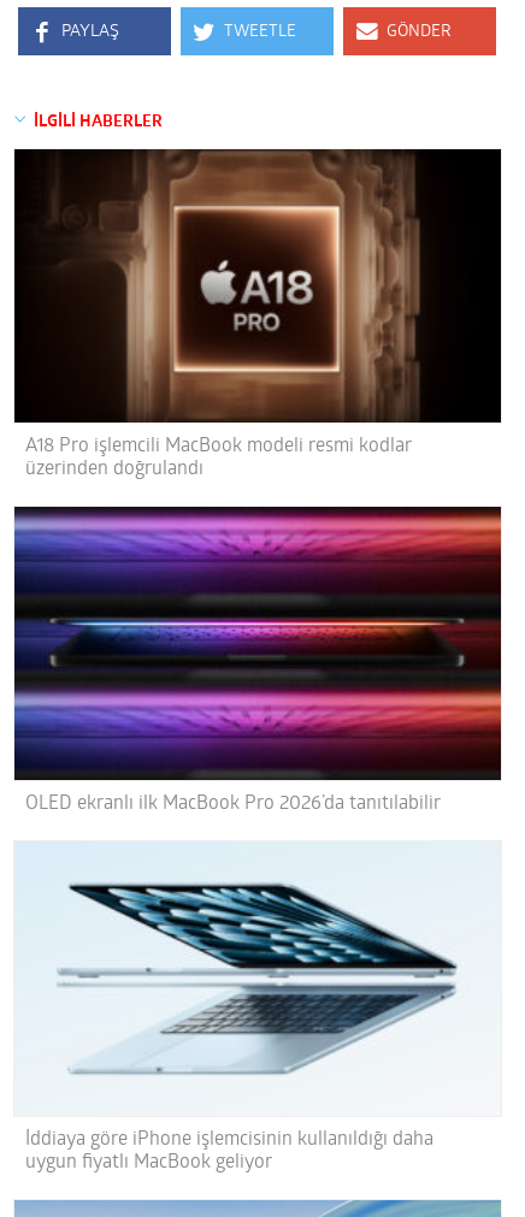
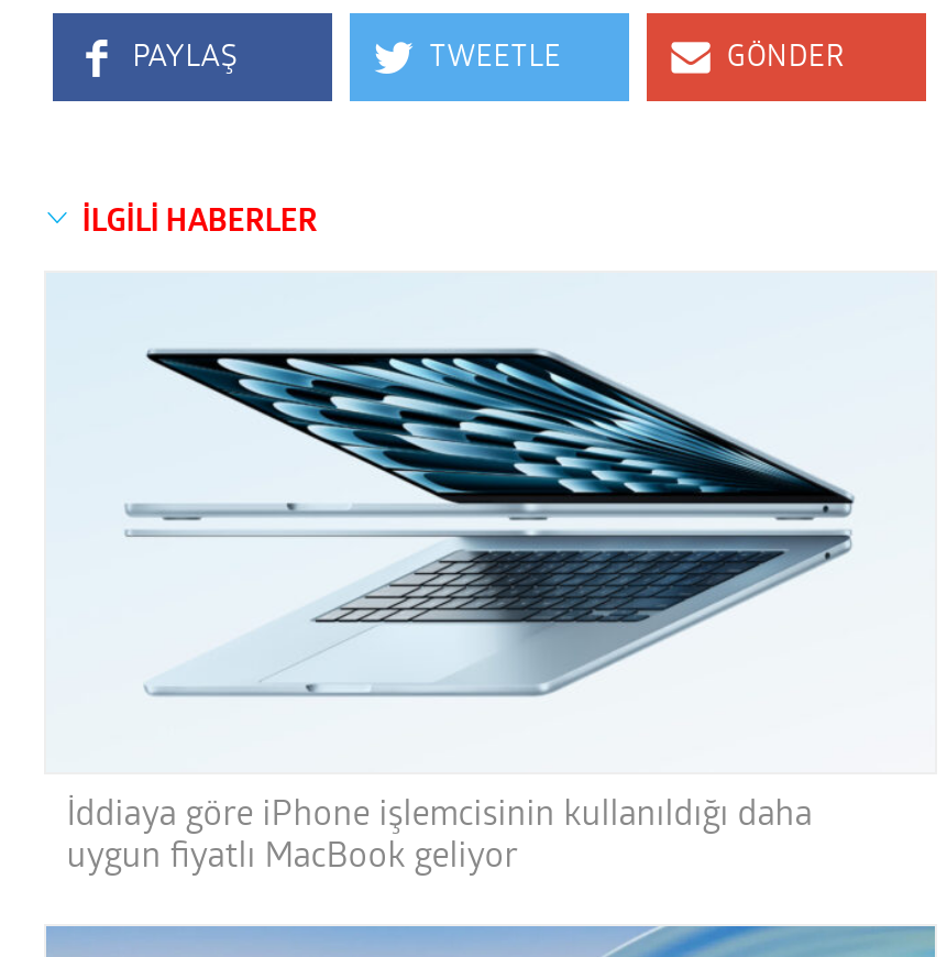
[13,148,502,479] [image] | A18 Pro işlemcili MacBook modeli resmi kodlar | üzerinden doğrulandı -> none
[13,506,502,814] [image] | OLED ekranlı ilk MacBook Pro 2026’da tanıtılabilir -> none

